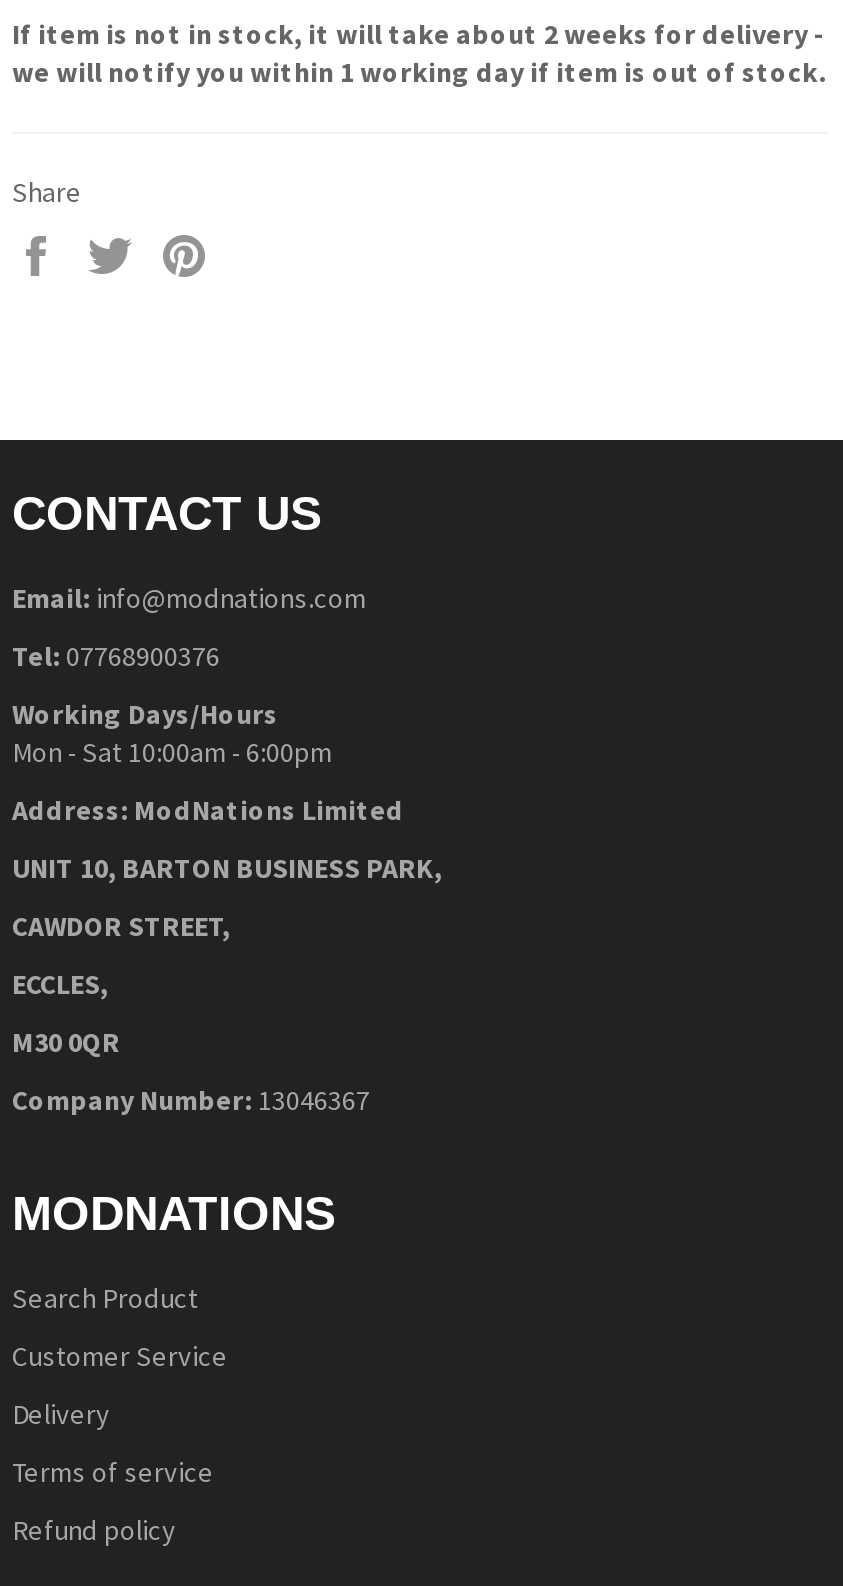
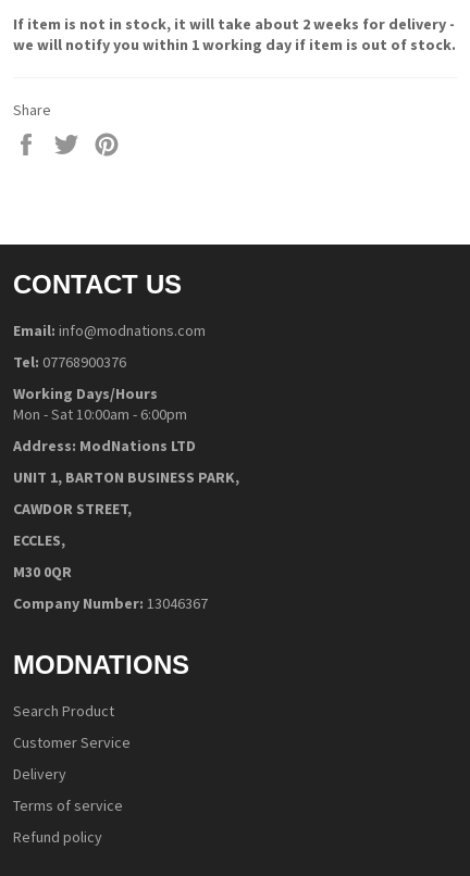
[12,792,404,828] Address: ModNations Limited -> [13,436,196,455] Address: ModNations LTD
[12,850,442,886] UNIT 10, BARTON BUSINESS PARK, -> [13,467,239,487] UNIT 1, BARTON BUSINESS PARK,

